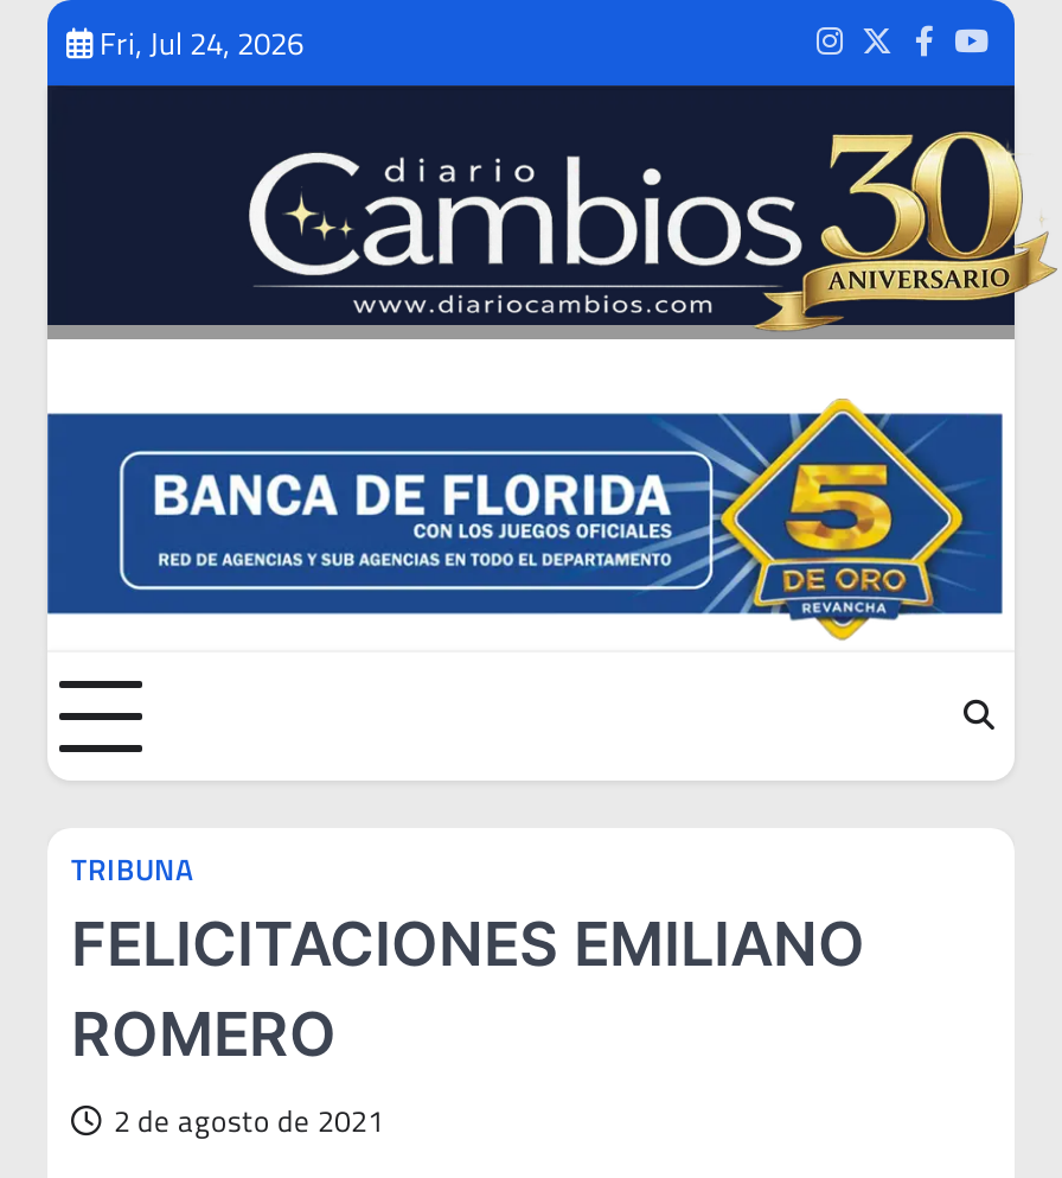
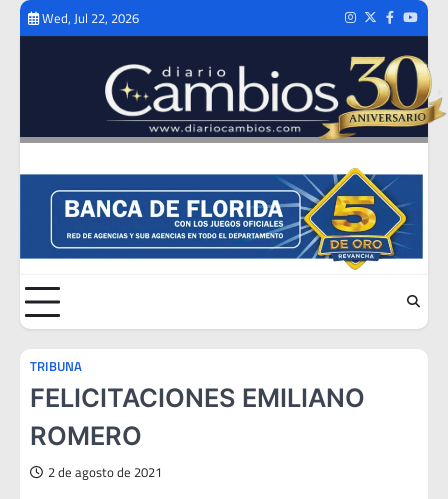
[100,18,303,65] Fri, Jul 24, 2026 -> [42,7,139,27] Wed, Jul 22, 2026

